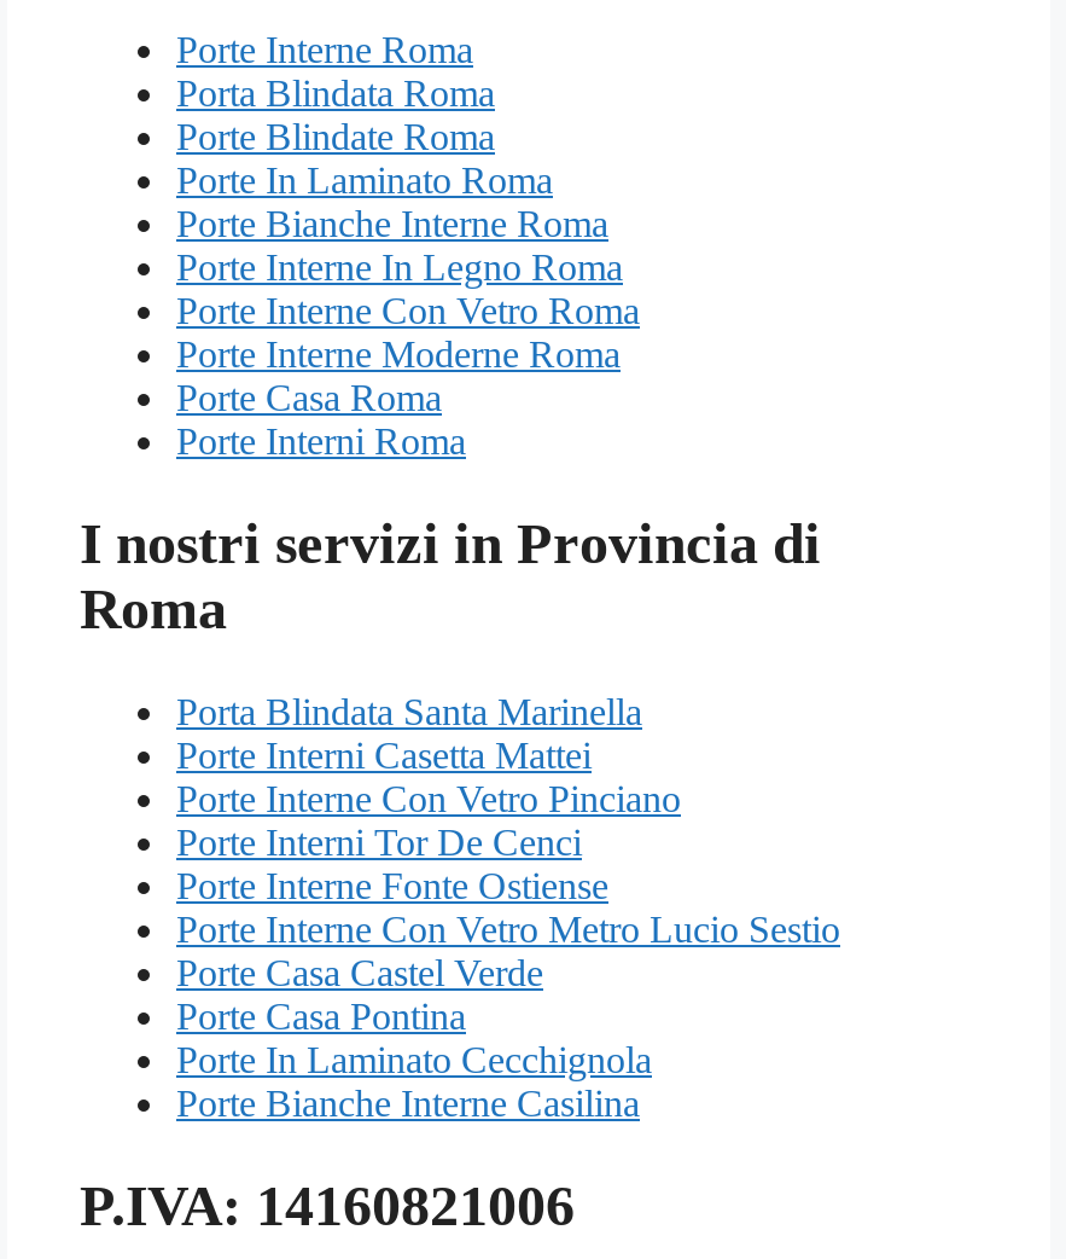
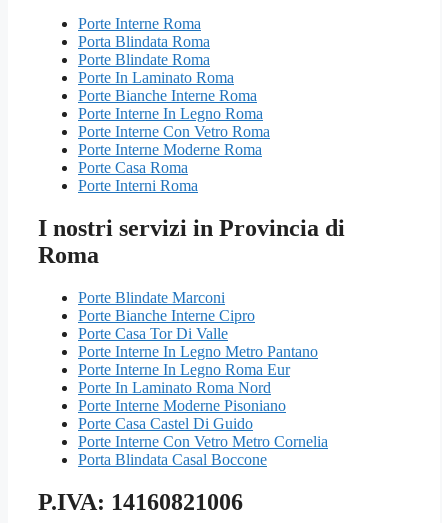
[176,690,840,1123] Porta Blindata Santa Marinella | Porte Interni Casetta Mattei | Porte Interne Con Vetro Pinciano | Porte Interni Tor De Cenci | Porte Interne Fonte Ostiense | Porte Interne Con Vetro Metro Lucio Sestio | Porte Casa Castel Verde | Porte Casa Pontina | Porte In Laminato Cecchignola | Porte Bianche Interne Casilina -> [78,289,328,468] Porte Blindate Marconi | Porte Bianche Interne Cipro | Porte Casa Tor Di Valle | Porte Interne In Legno Metro Pantano | Porte Interne In Legno Roma Eur | Porte In Laminato Roma Nord | Porte Interne Moderne Pisoniano | Porte Casa Castel Di Guido | Porte Interne Con Vetro Metro Cornelia | Porta Blindata Casal Boccone

